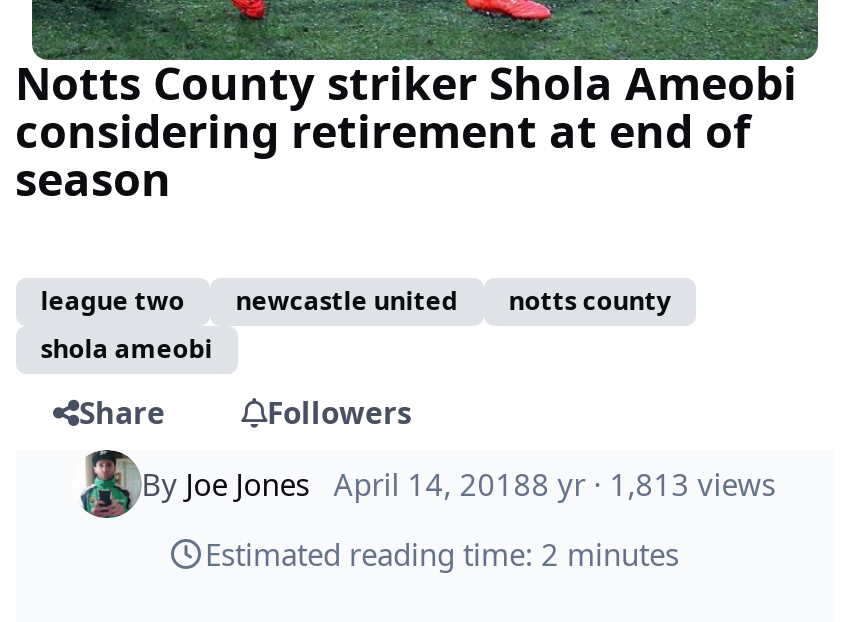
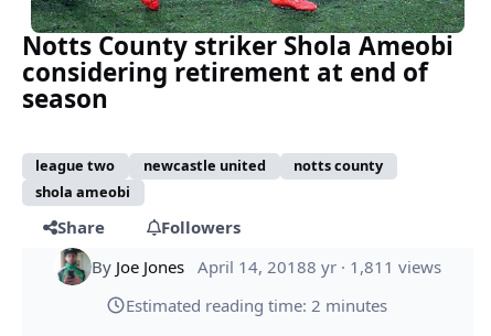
[141,464,775,504] By Joe Jones April 14, 20188 yr · 1,813 views -> [91,256,441,278] By Joe Jones April 14, 20188 yr · 1,811 views

